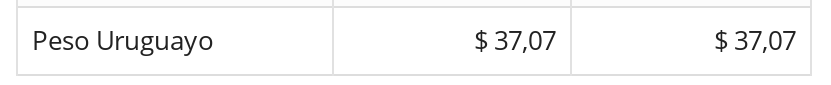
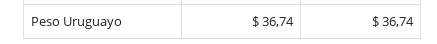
[474,22,556,58] $ 37,07 -> [252,12,293,30] $ 36,74
[714,22,796,58] $ 37,07 -> [372,12,413,30] $ 36,74

